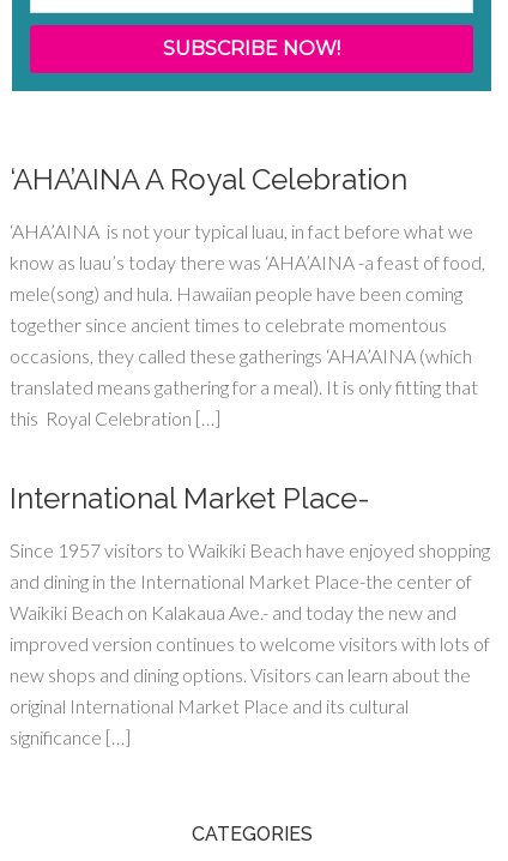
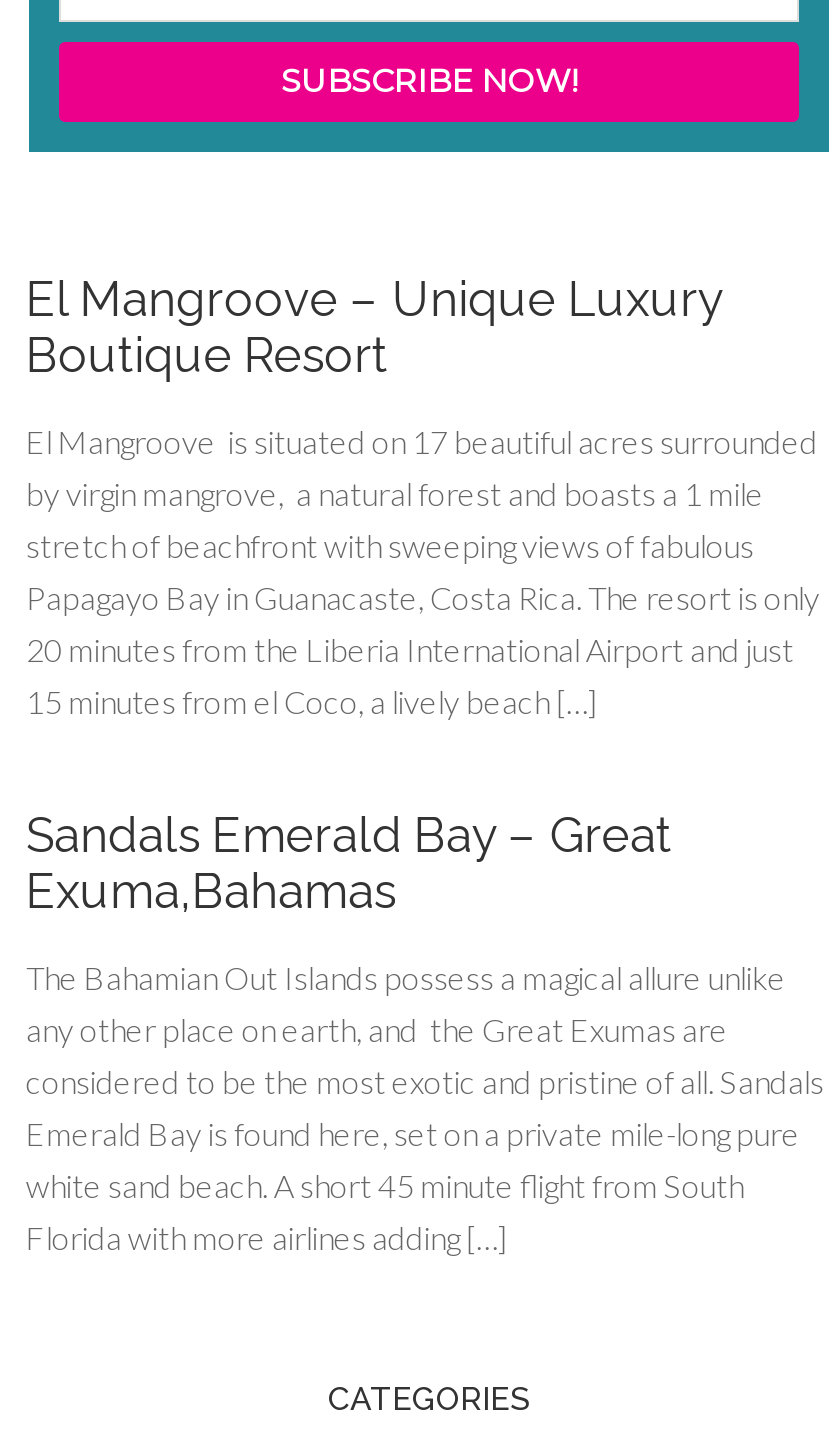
[10,161,408,196] ‘AHA’AINA A Royal Celebration -> [26,269,722,383] El Mangroove – Unique Luxury | Boutique Resort
[10,219,486,429] ‘AHA’AINA is not your typical luau, in fact before what we | know as luau’s today there was ‘AHA’AINA -a feast of food, | mele(song) and hula. Hawaiian people have been coming | together since ancient times to celebrate momentous | occasions, they called these gatherings ‘AHA’AINA (which | translated means gathering for a meal). It is only fitting that | this Royal Celebration […] -> [26,421,820,719] El Mangroove is situated on 17 beautiful acres surrounded | by virgin mangrove, a natural forest and boasts a 1 mile | stretch of beachfront with sweeping views of fabulous | Papagayo Bay in Guanacaste, Costa Rica. The resort is only | 20 minutes from the Liberia International Airport and just | 15 minutes from el Coco, a lively beach […]
[10,480,371,515] International Market Place- -> [26,805,672,919] Sandals Emerald Bay – Great | Exuma,Bahamas
[10,538,491,748] Since 1957 visitors to Waikiki Beach have enjoyed shopping | and dining in the International Market Place-the center of | Waikiki Beach on Kalakaua Ave.- and today the new and | improved version continues to welcome visitors with lots of | new shops and dining options. Visitors can learn about the | original International Market Place and its cultural | significance […] -> [26,957,824,1255] The Bahamian Out Islands possess a magical allure unlike | any other place on earth, and the Great Exumas are | considered to be the most exotic and pristine of all. Sandals | Emerald Bay is found here, set on a private mile-long pure | white sand beach. A short 45 minute flight from South | Florida with more airlines adding […]

